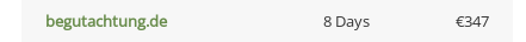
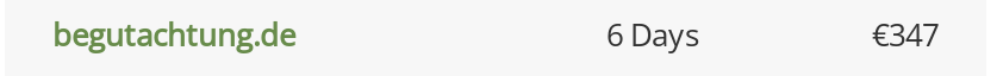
[323,10,369,32] 8 Days -> [606,13,699,56] 6 Days

